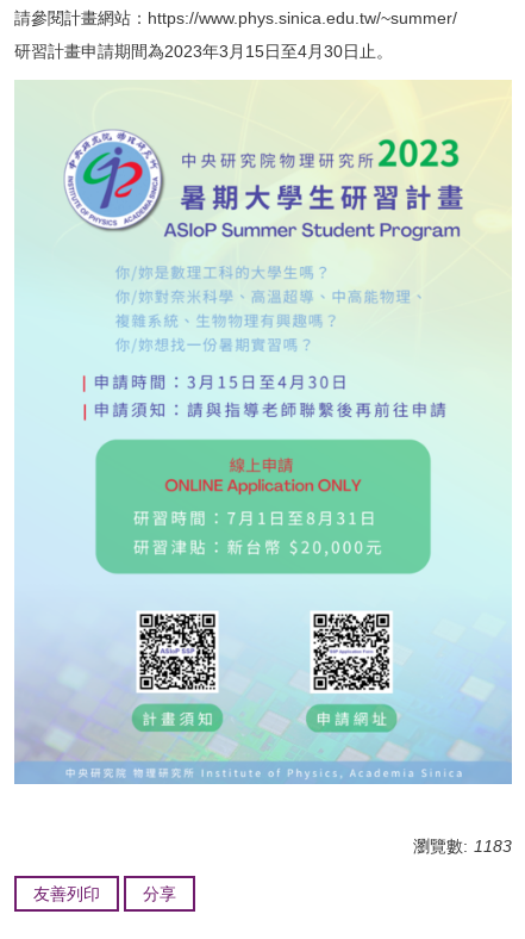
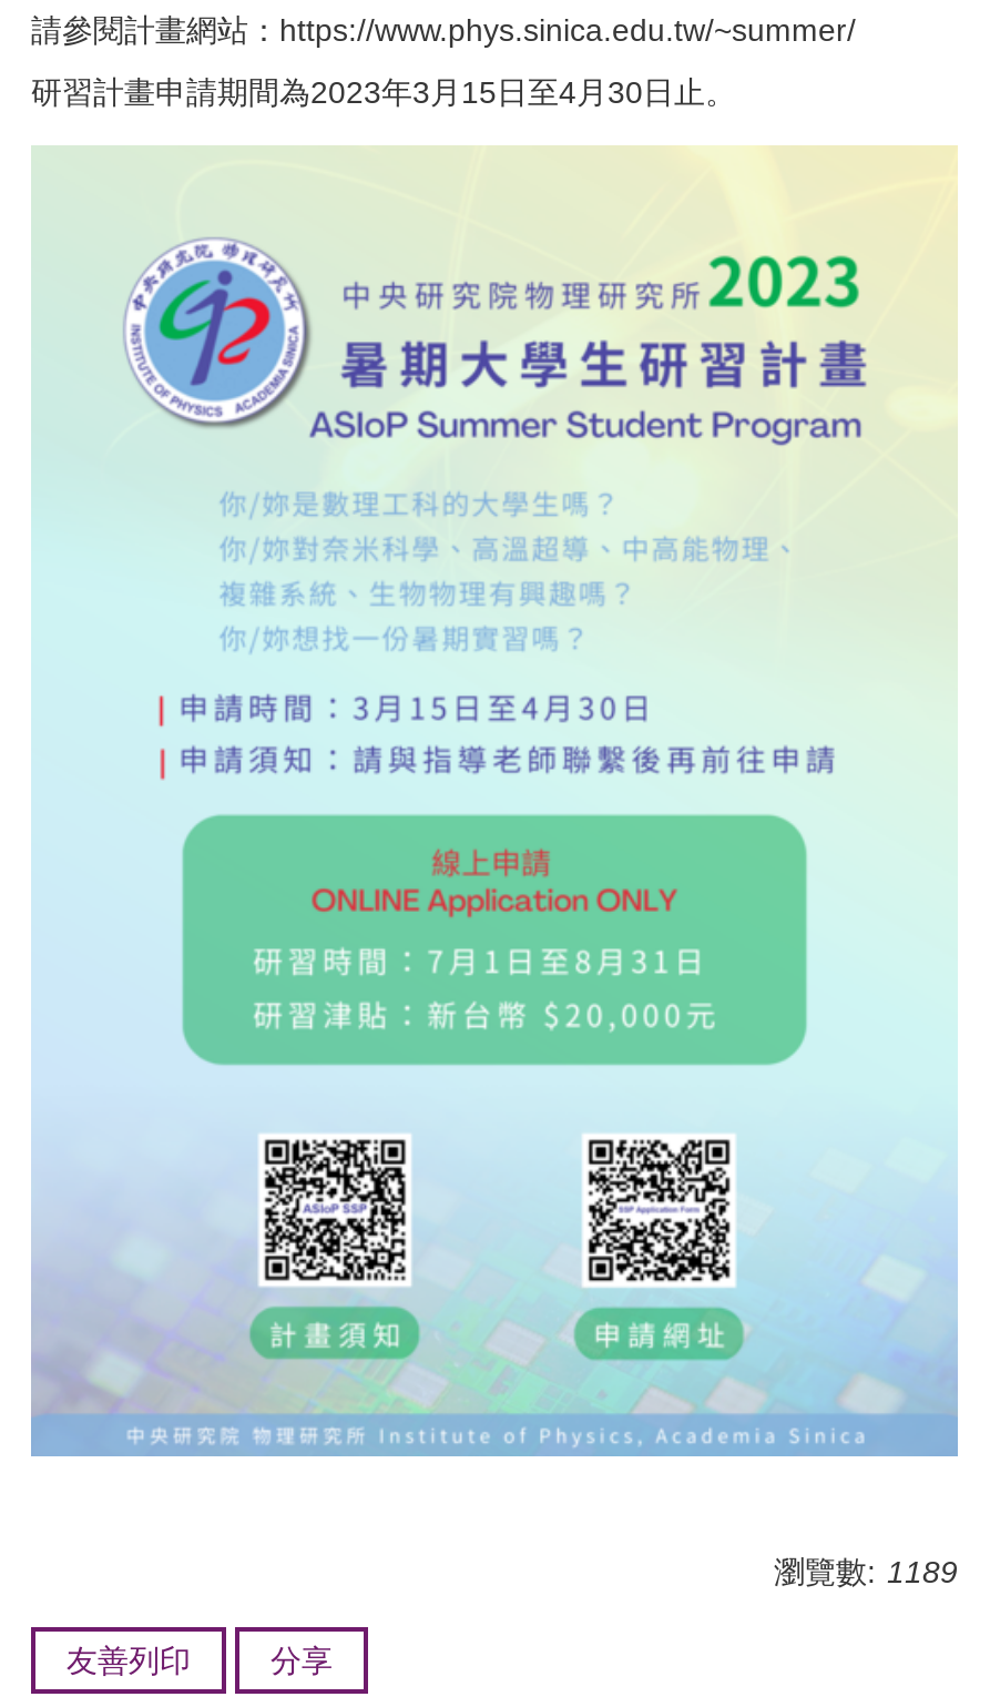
[413,837,512,856] 瀏覽數: 1183 -> [774,1554,958,1590] 瀏覽數: 1189

